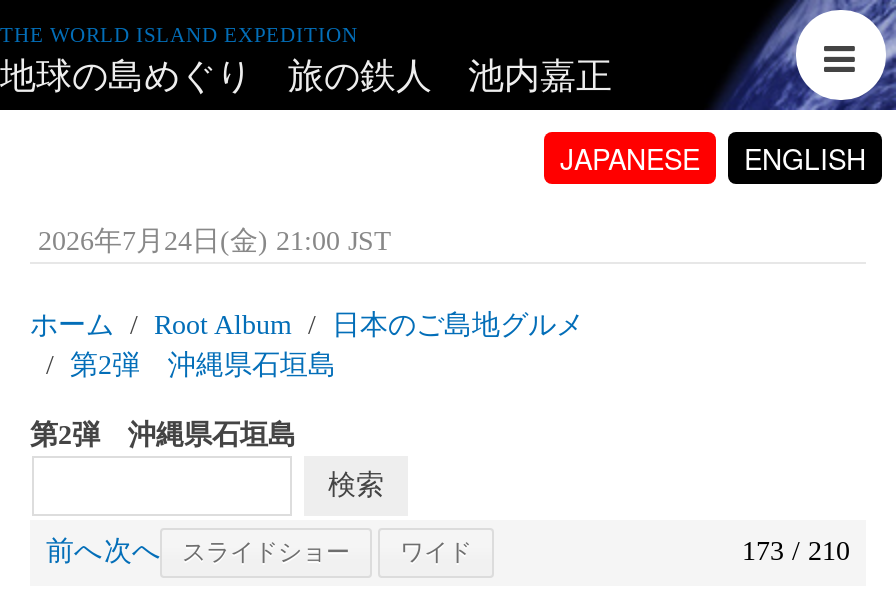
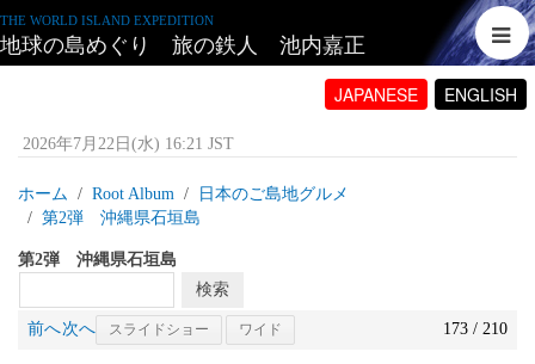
[30,226,392,256] 2026年7月24日(金) 21:00 JST -> [18,135,234,153] 2026年7月22日(水) 16:21 JST

